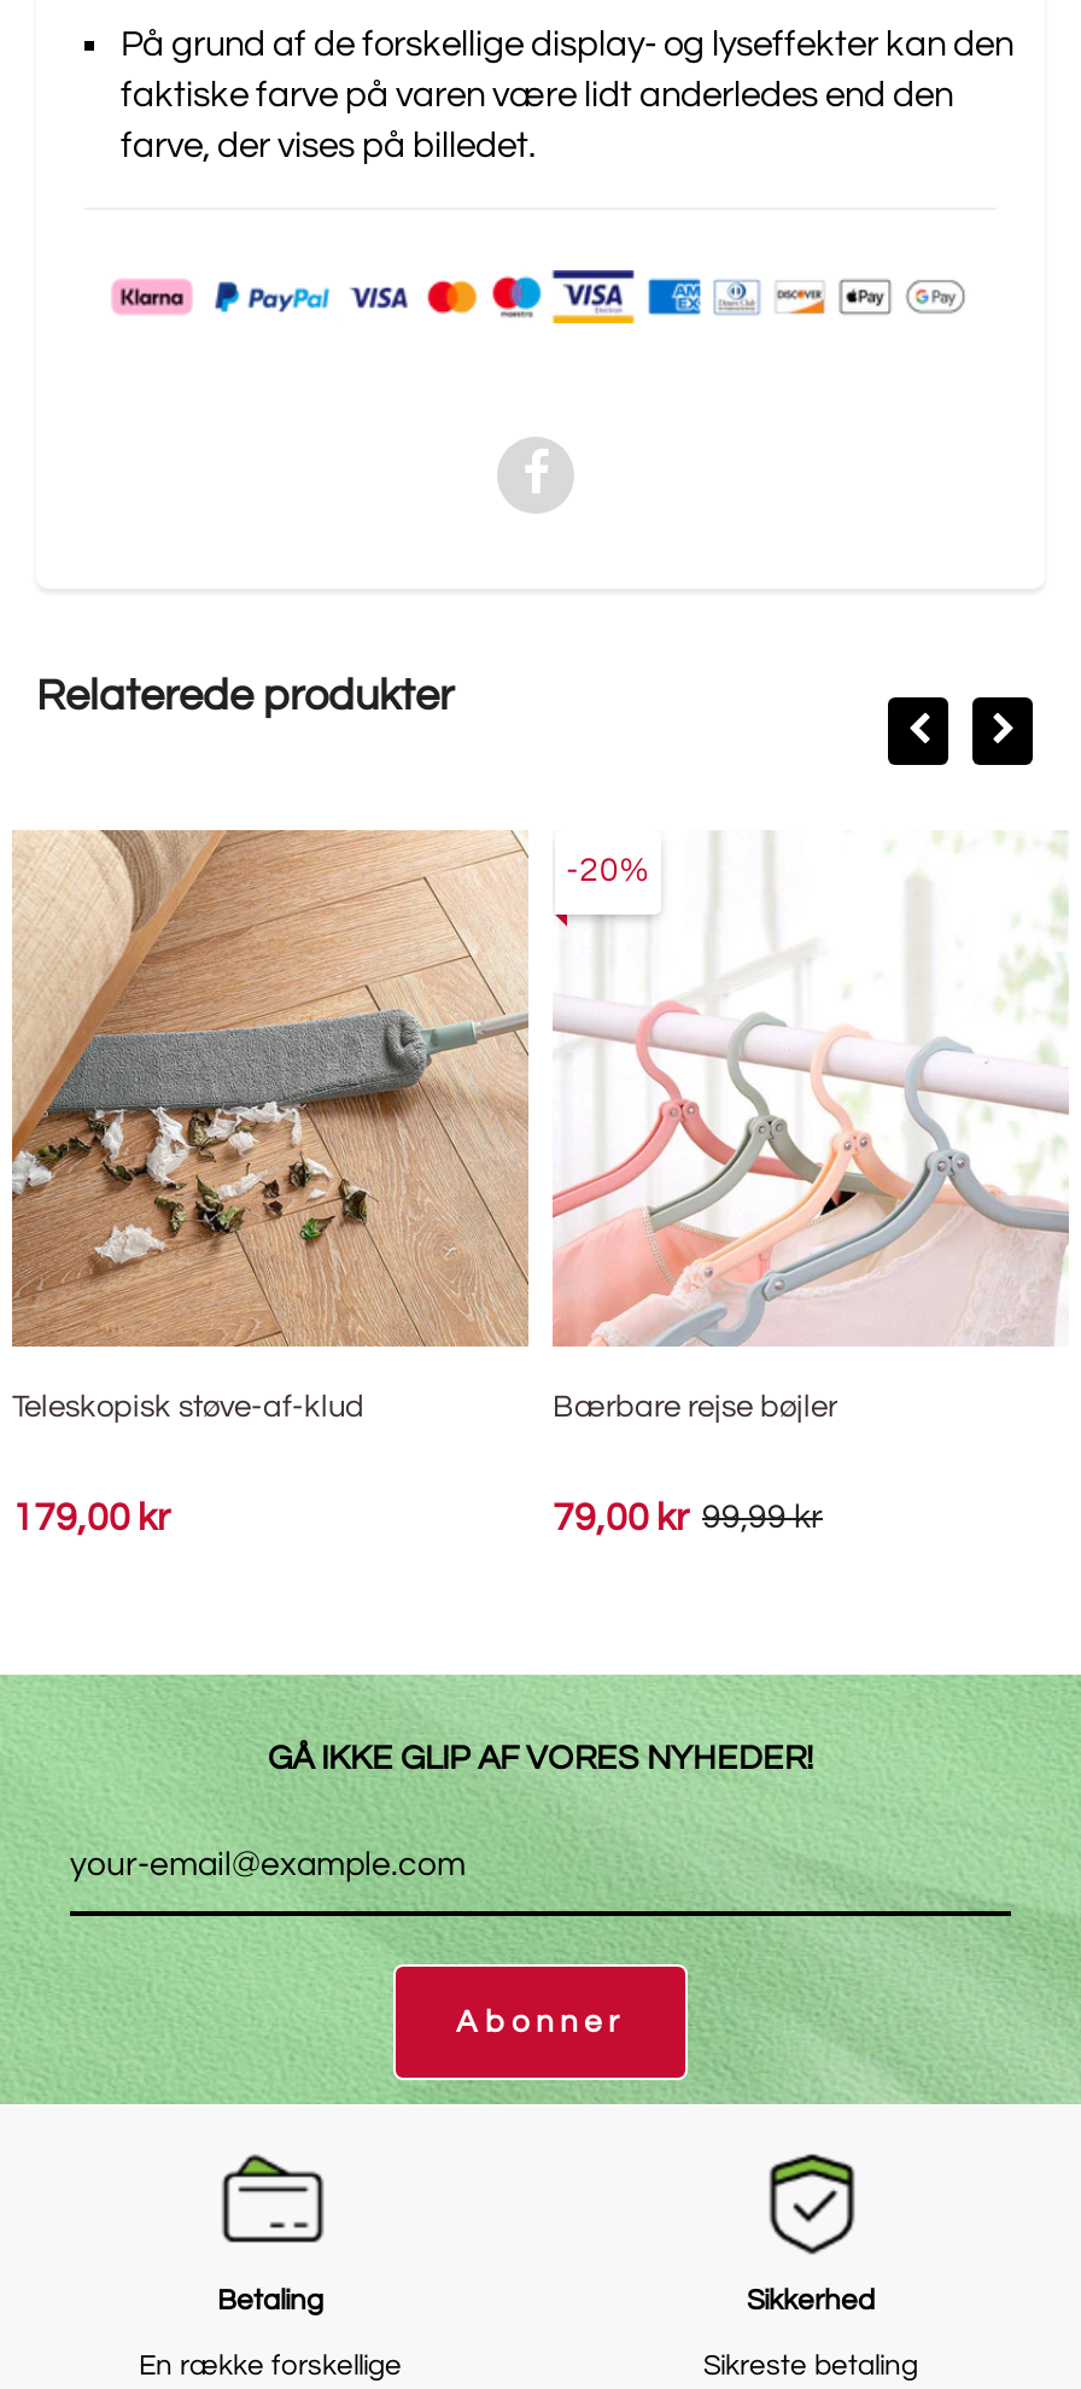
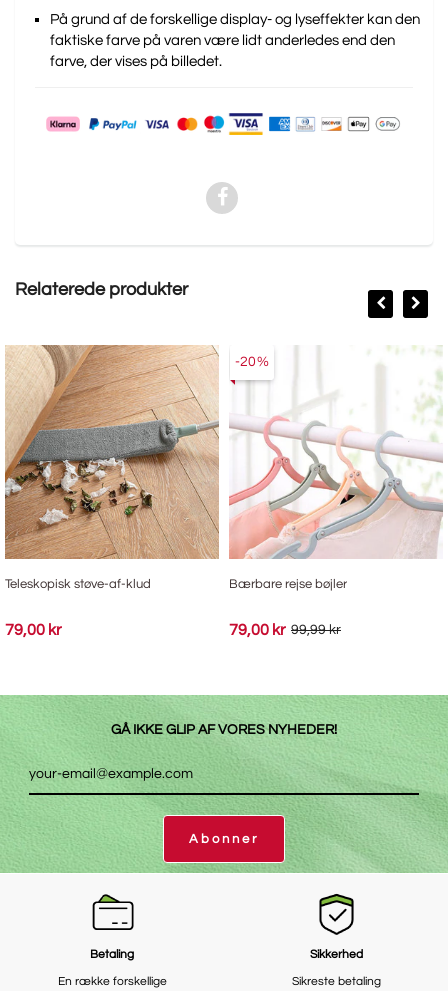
[12,1498,171,1536] 179,00 kr -> [5,622,62,638] 79,00 kr

